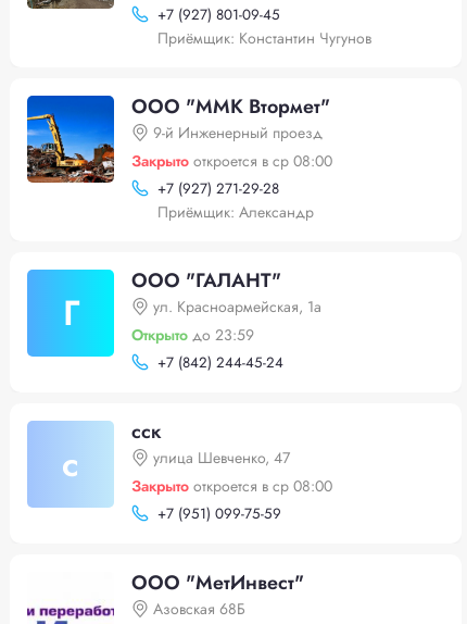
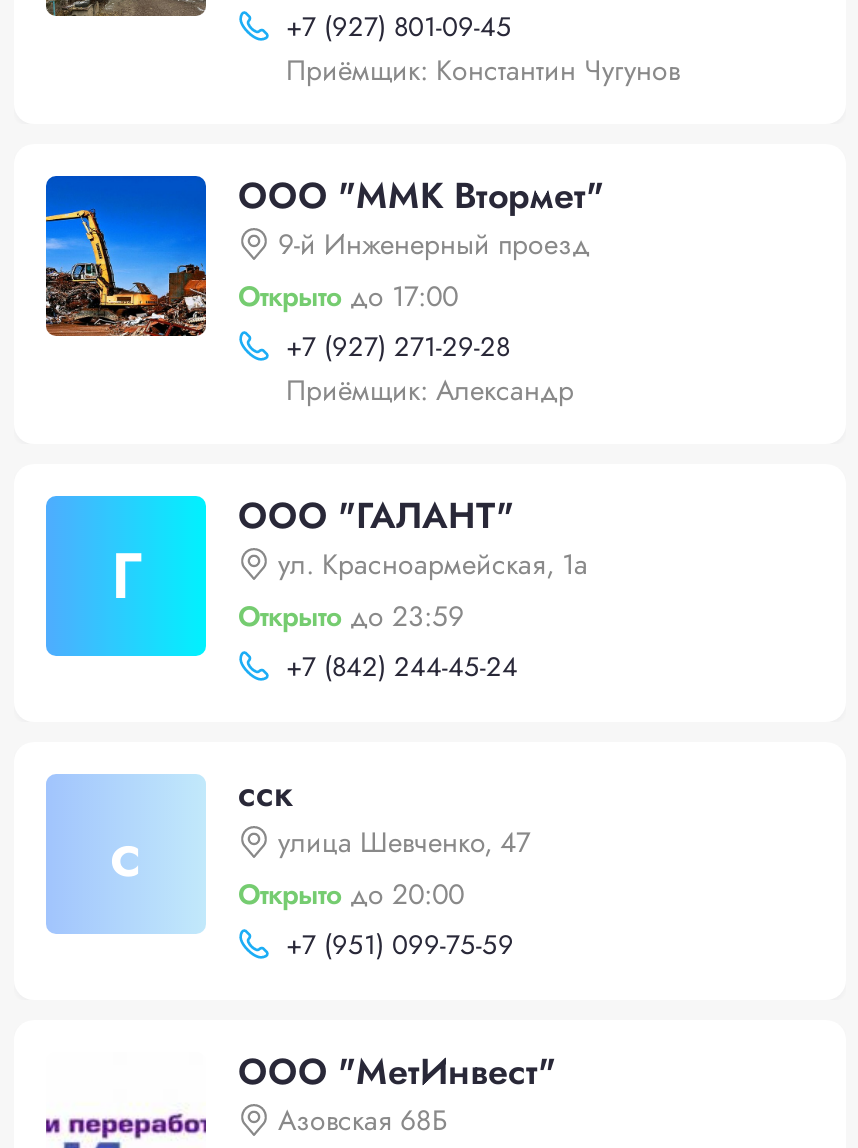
[131,150,332,172] Закрыто откроется в ср 08:00 -> [238,276,458,316] Открыто до 17:00
[131,475,332,497] Закрыто откроется в ср 08:00 -> [238,874,464,914] Открыто до 20:00

